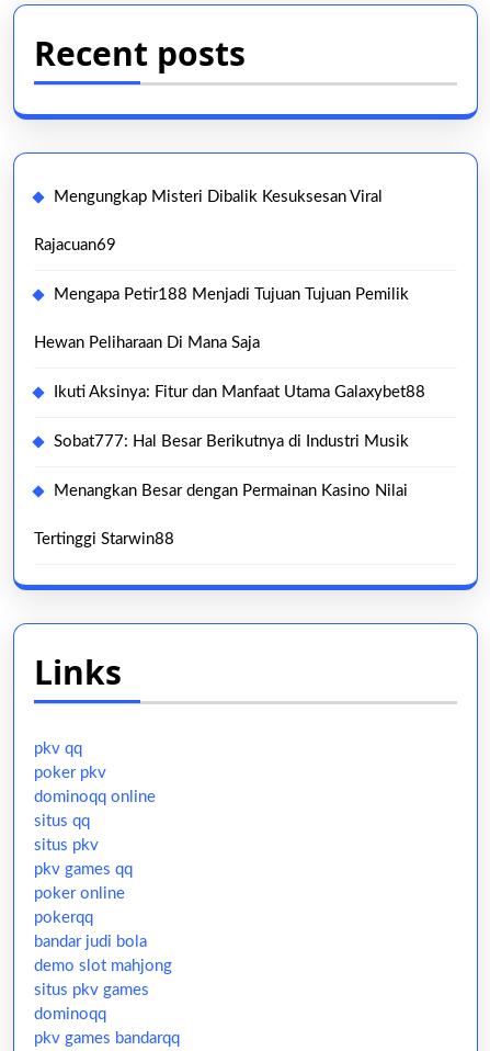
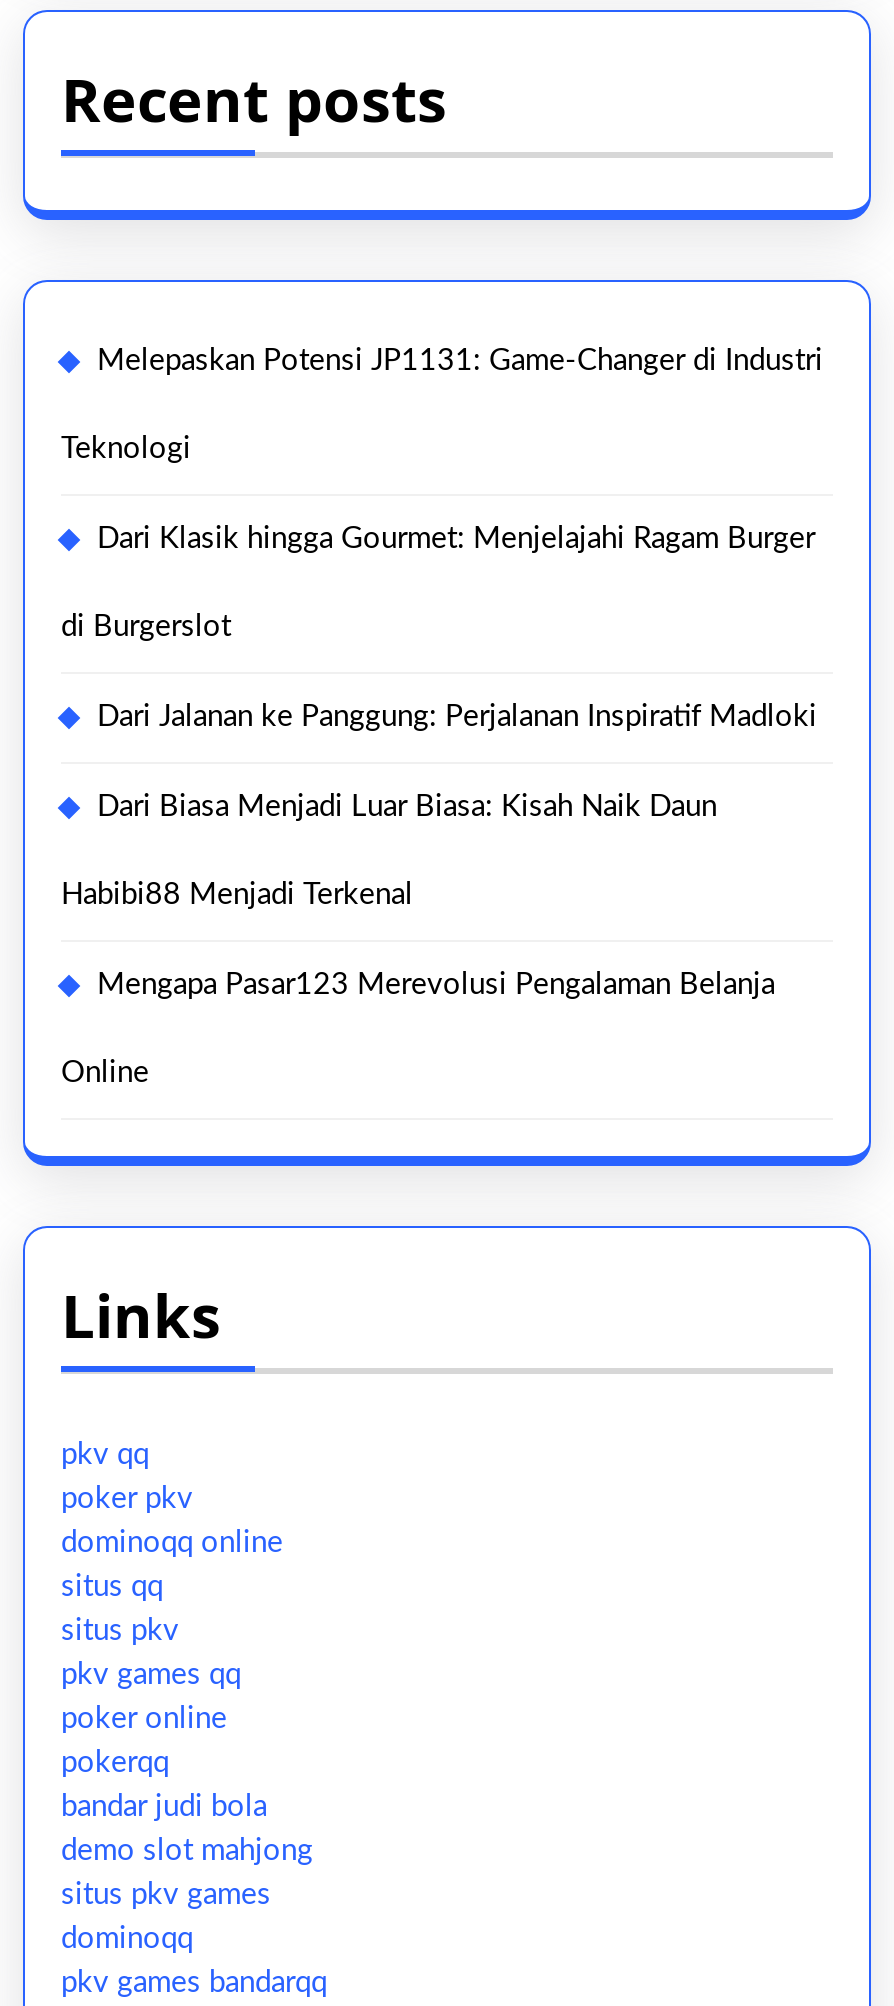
[34,188,425,547] Mengungkap Misteri Dibalik Kesuksesan Viral | Rajacuan69 | Mengapa Petir188 Menjadi Tujuan Tujuan Pemilik | Hewan Peliharaan Di Mana Saja | Ikuti Aksinya: Fitur dan Manfaat Utama Galaxybet88 | Sobat777: Hal Besar Berikutnya di Industri Musik | Menangkan Besar dengan Permainan Kasino Nilai | Tertinggi Starwin88 -> [61,346,823,1088] Melepaskan Potensi JP1131: Game-Changer di Industri | Teknologi | Dari Klasik hingga Gourmet: Menjelajahi Ragam Burger | di Burgerslot | Dari Jalanan ke Panggung: Perjalanan Inspiratif Madloki | Dari Biasa Menjadi Luar Biasa: Kisah Naik Daun | Habibi88 Menjadi Terkenal | Mengapa Pasar123 Merevolusi Pengalaman Belanja | Online

